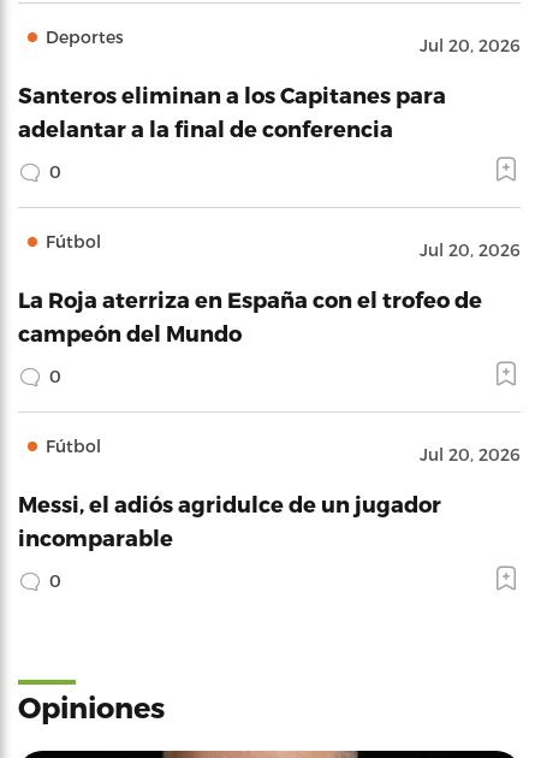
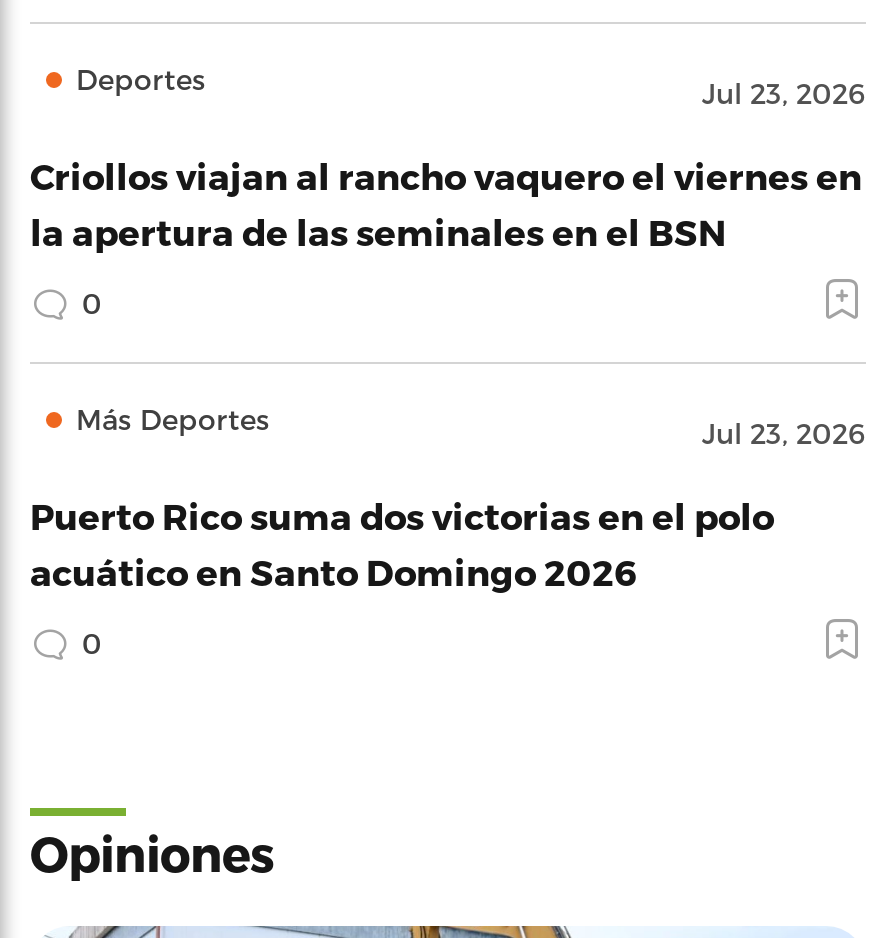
[420,35,521,55] Jul 20, 2026 -> [702,76,866,110] Jul 23, 2026
[18,82,446,141] Santeros eliminan a los Capitanes para | adelantar a la final de conferencia -> [30,154,862,252] Criollos viajan al rancho vaquero el viernes en | la apertura de las seminales en el BSN
[18,231,521,550] Fútbol | Jul 20, 2026 | La Roja aterriza en España con el trofeo de | campeón del Mundo | 0 | Fútbol | Jul 20, 2026 | Messi, el adiós agridulce de un jugador | incomparable -> [30,402,866,592] Más Deportes | Jul 23, 2026 | Puerto Rico suma dos victorias en el polo | acuático en Santo Domingo 2026

